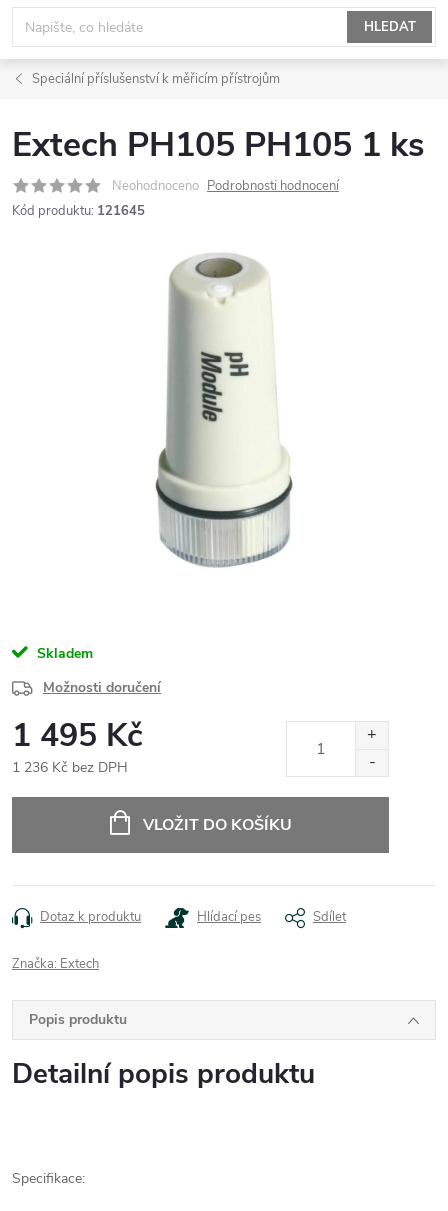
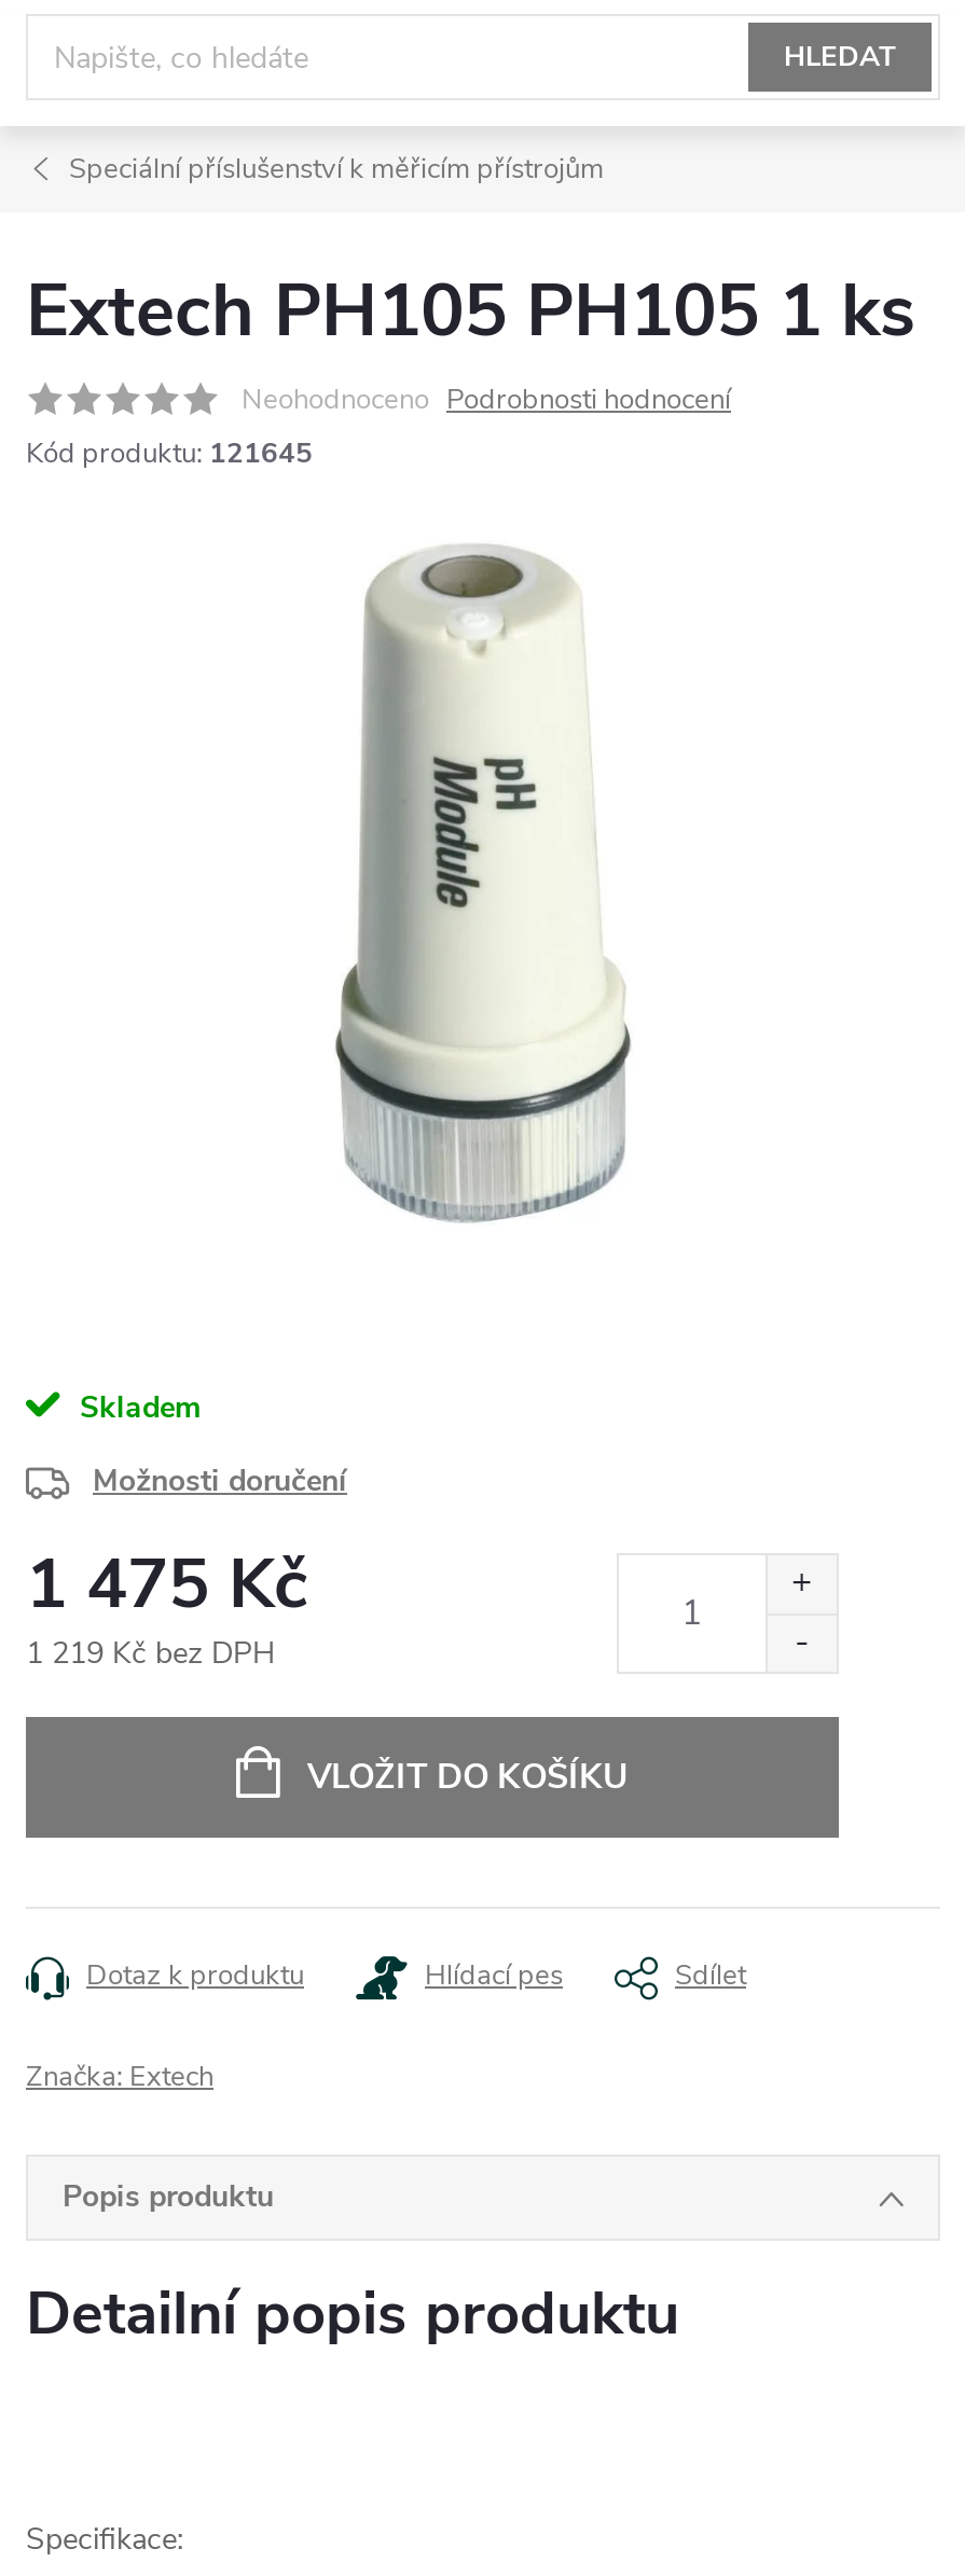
[12,714,143,757] 1 495 Kč -> [26,1538,308,1631] 1 475 Kč
[12,758,128,777] 1 236 Kč bez DPH -> [26,1633,276,1674] 1 219 Kč bez DPH

